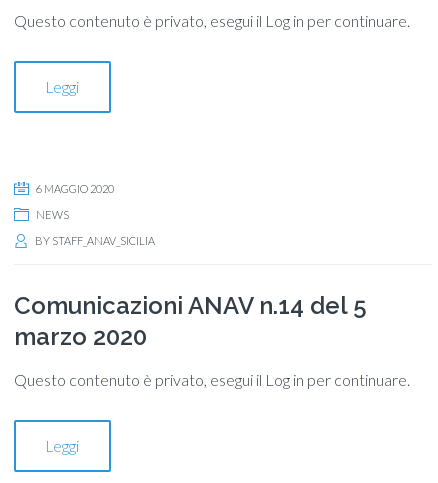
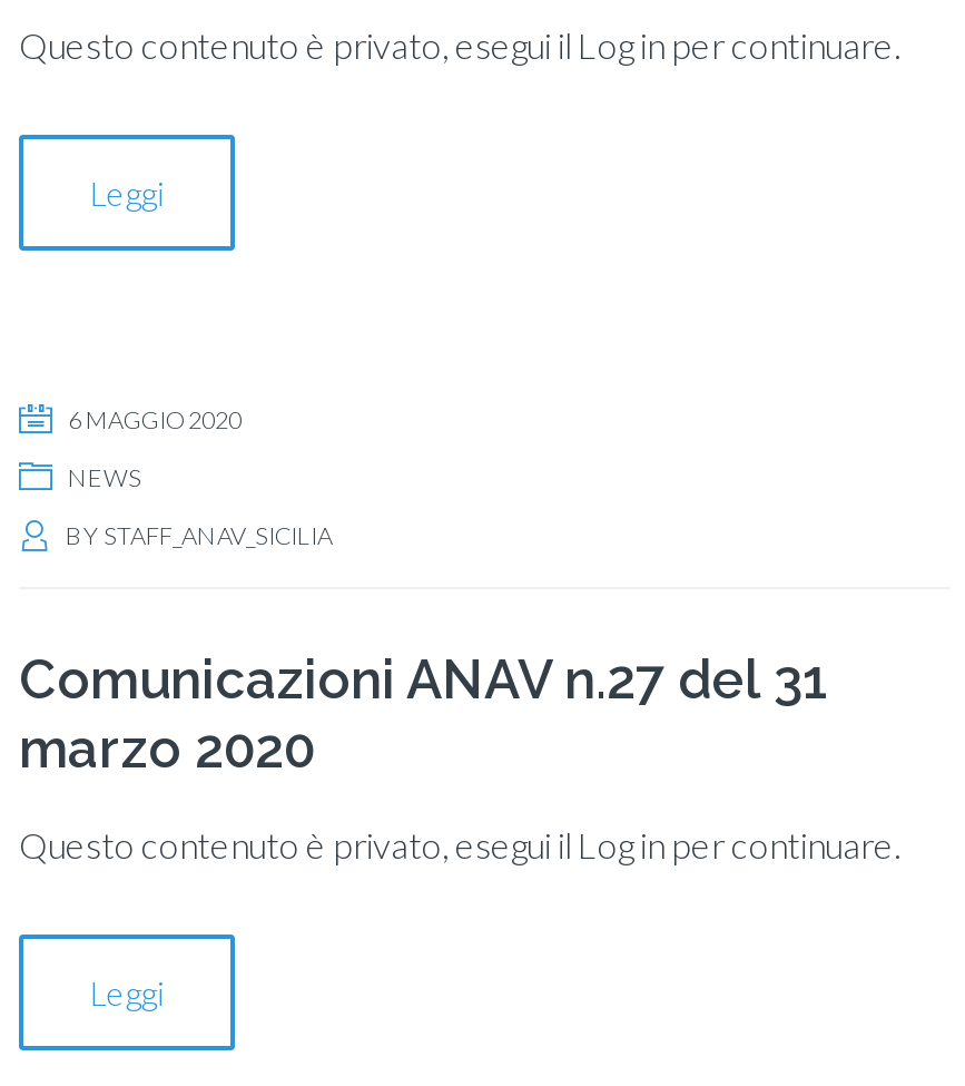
[14,291,367,320] Comunicazioni ANAV n.14 del 5 -> [19,647,829,712] Comunicazioni ANAV n.27 del 31

